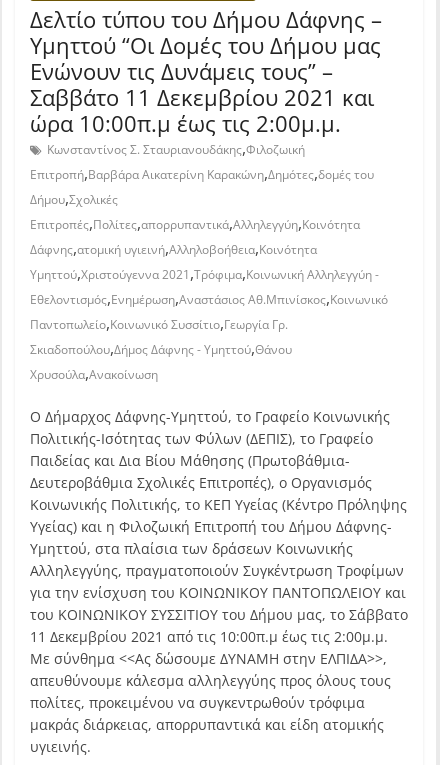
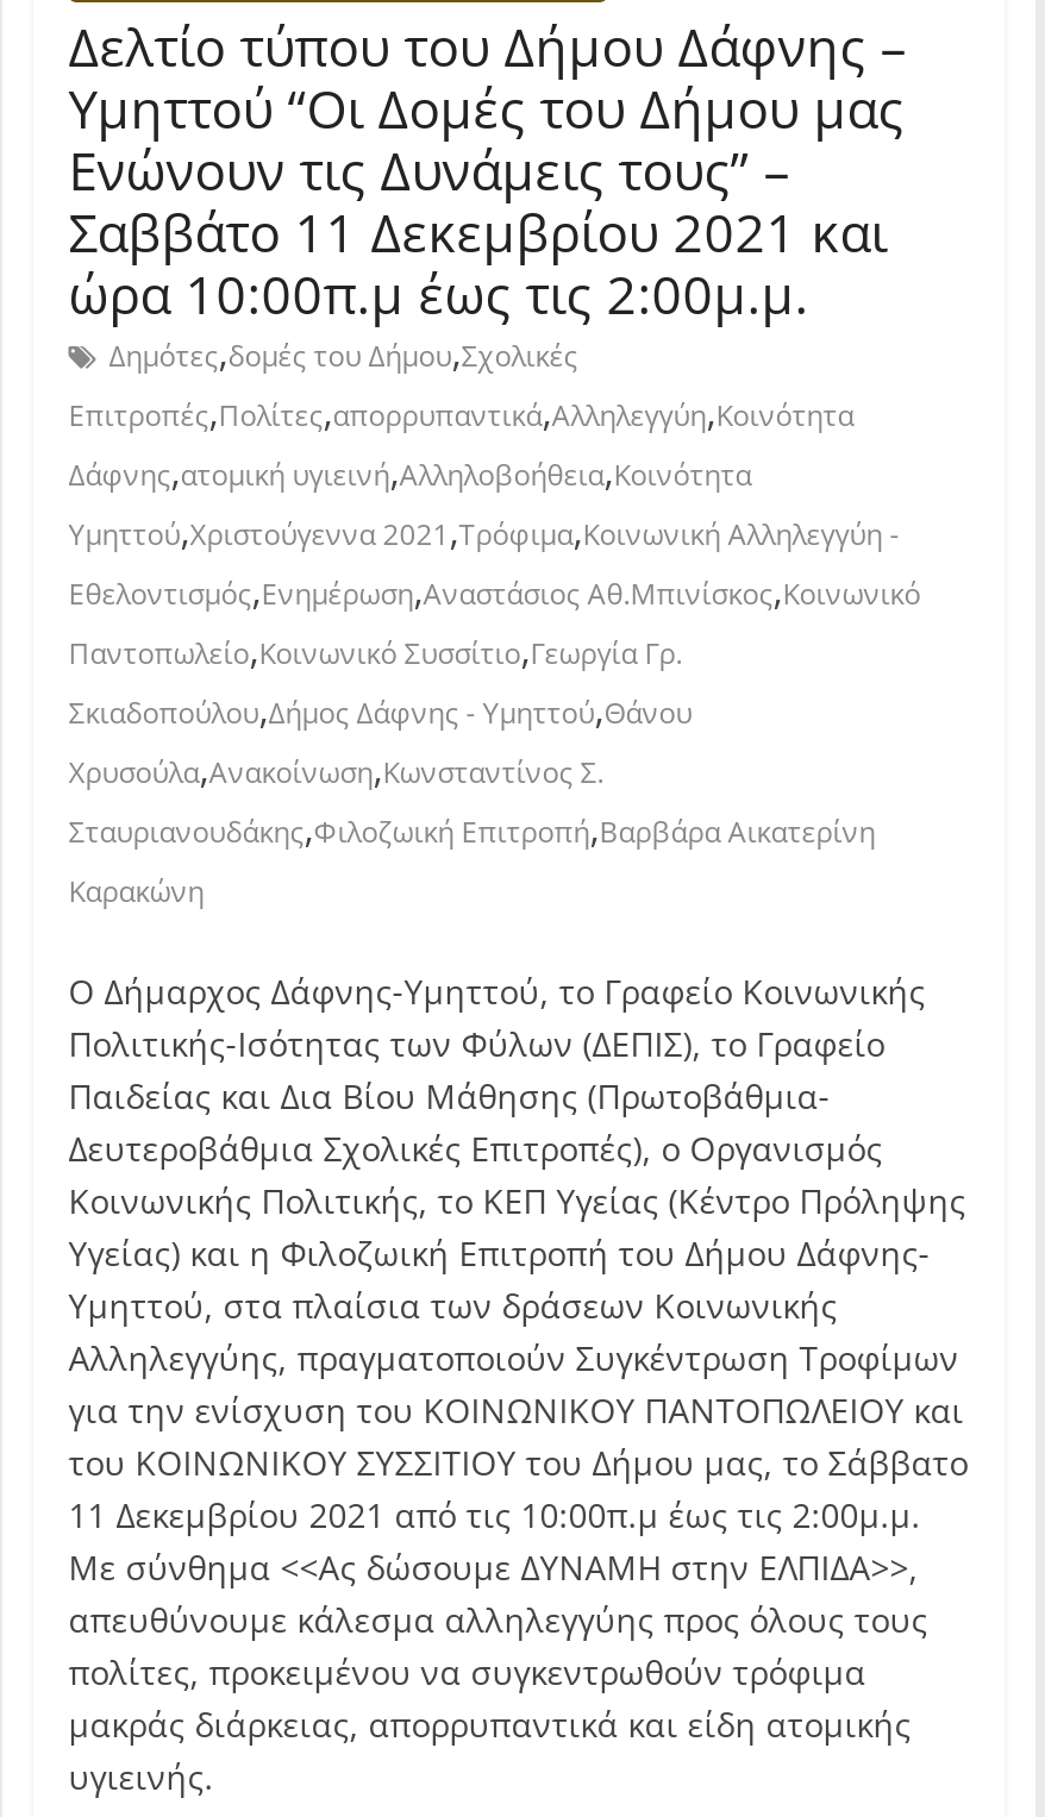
[30,136,374,208] Κωνσταντίνος Σ. Σταυριανουδάκης,Φιλοζωική | Επιτροπή,Βαρβάρα Αικατερίνη Καρακώνη,Δημότες,δομές του | Δήμου,Σχολικές -> [109,325,578,377] Δημότες,δομές του Δήμου,Σχολικές
moved [30,211,388,358] -> [69,384,921,734]: Επιτροπές,Πολίτες,απορρυπαντικά,Αλληλεγγύη,Κοινότητα | Δάφνης,ατομική υγιεινή,Αλληλοβοήθεια,Κοινότητα | Υμηττού,Χριστούγεννα 2021, Τρόφιμα,Κοινωνική Αλληλεγγύη - | Εθελοντισμός,Ενημέρωση,Αναστάσιος Αθ.Μπινίσκος,Κοινωνικό | Παντοπωλείο,Κοινωνικό Συσσίτιο,Γεωργία Γρ. | Σκιαδοπούλου,Δήμος Δάφνης - Υμηττού,Θάνου
[30,361,158,383] Χρυσούλα,Ανακοίνωση -> [69,741,876,910] Χρυσούλα,Ανακοίνωση,Κωνσταντίνος Σ. | Σταυριανουδάκης,Φιλοζωική Επιτροπή,Βαρβάρα Αικατερίνη | Καρακώνη

